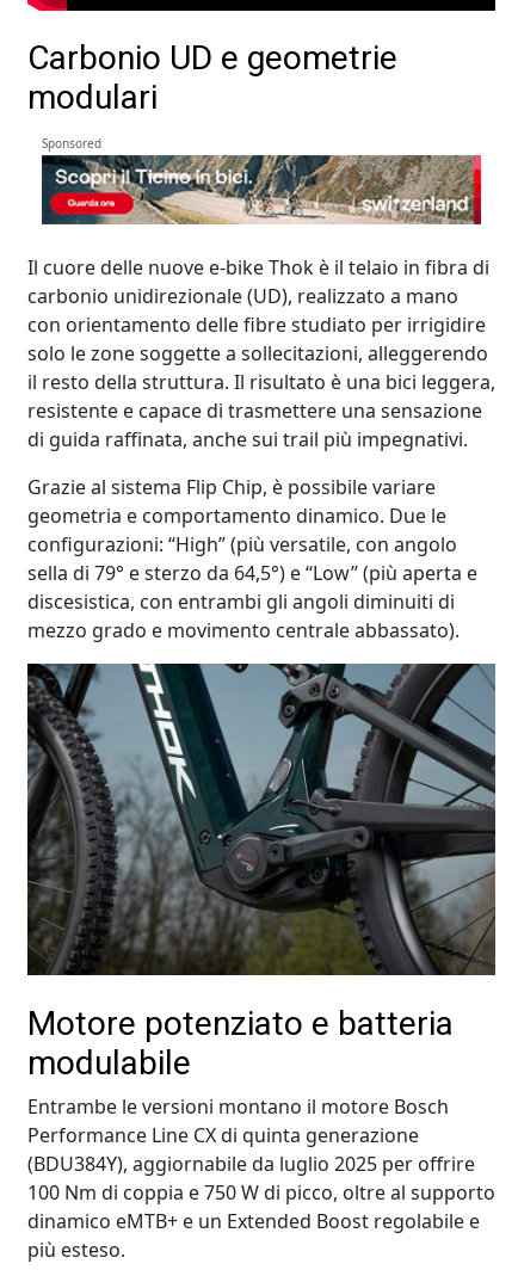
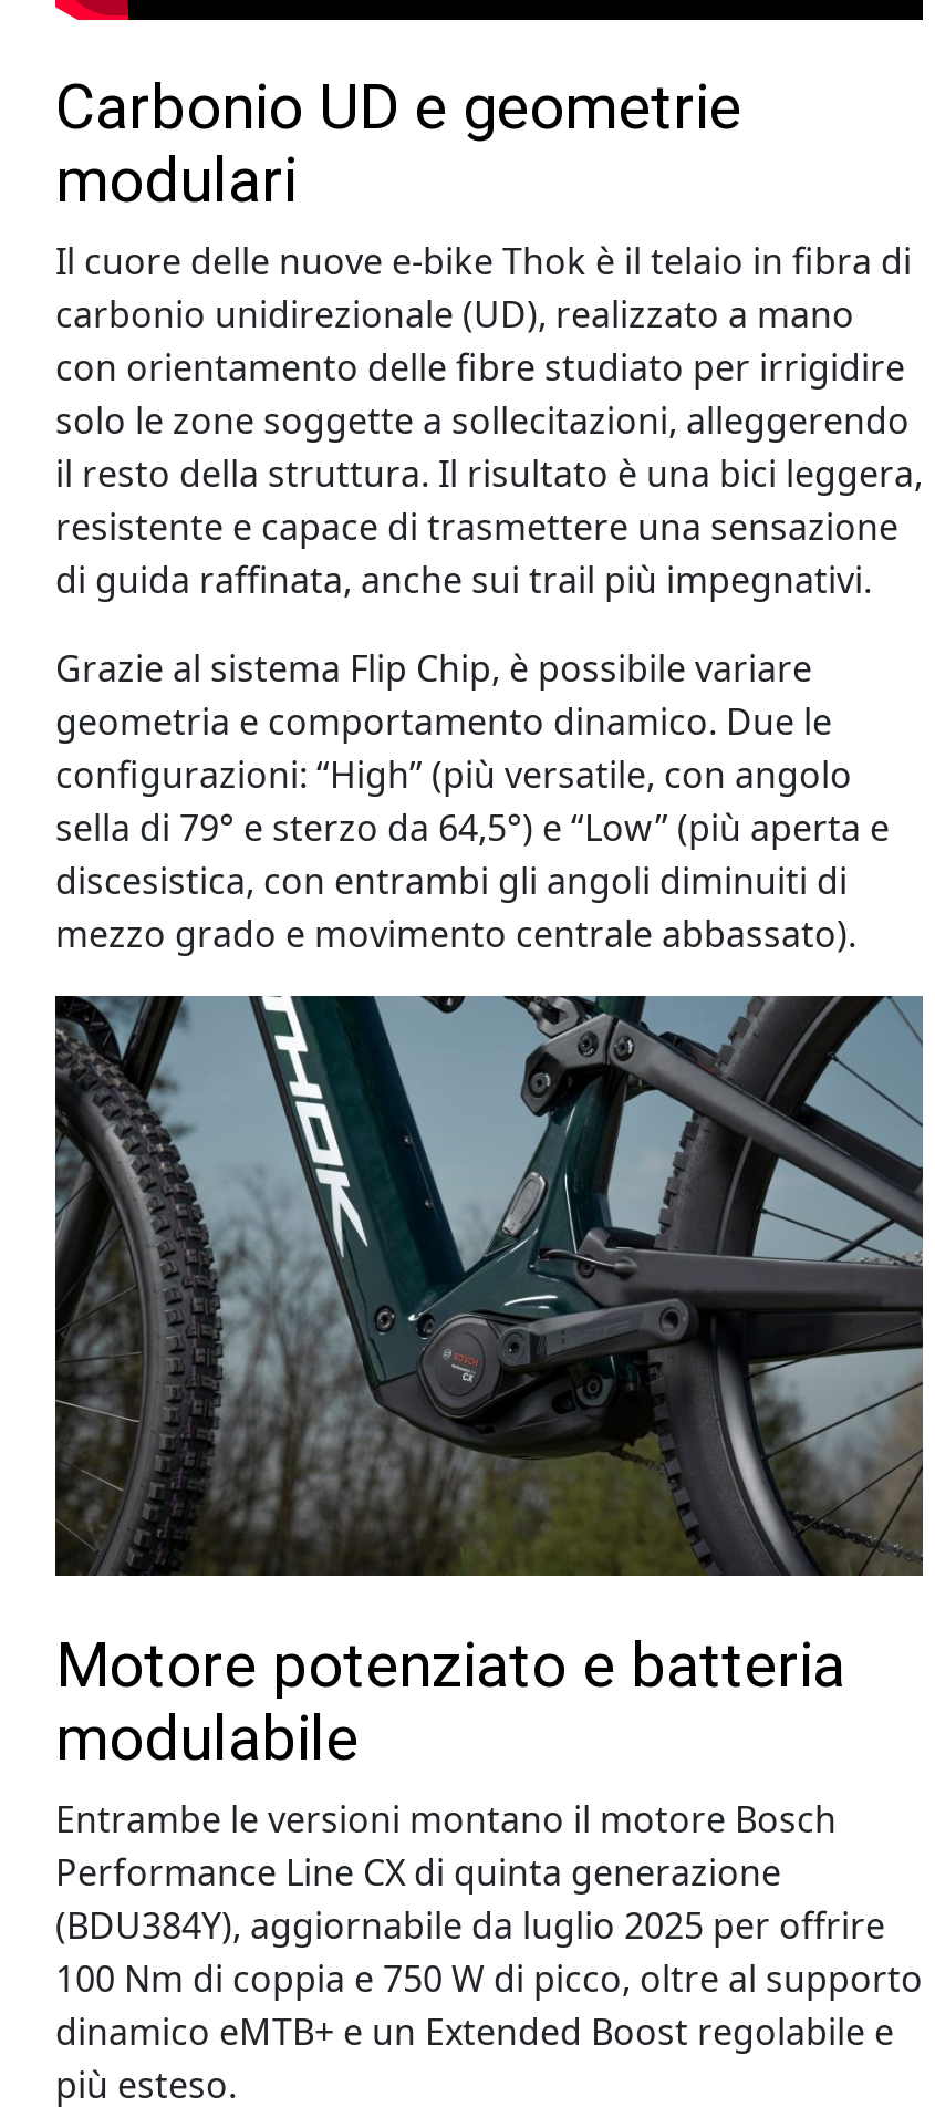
[42,135,101,152] Sponsored -> none
[41,154,482,226] [image] -> none

